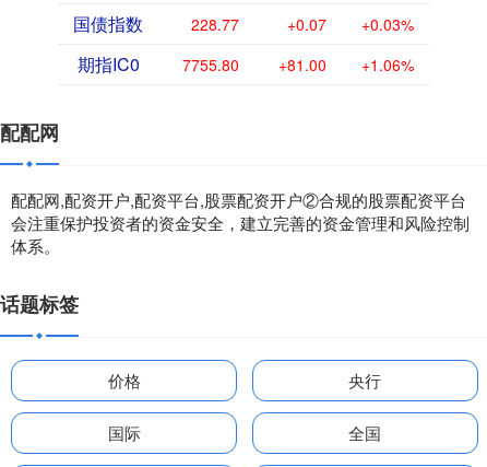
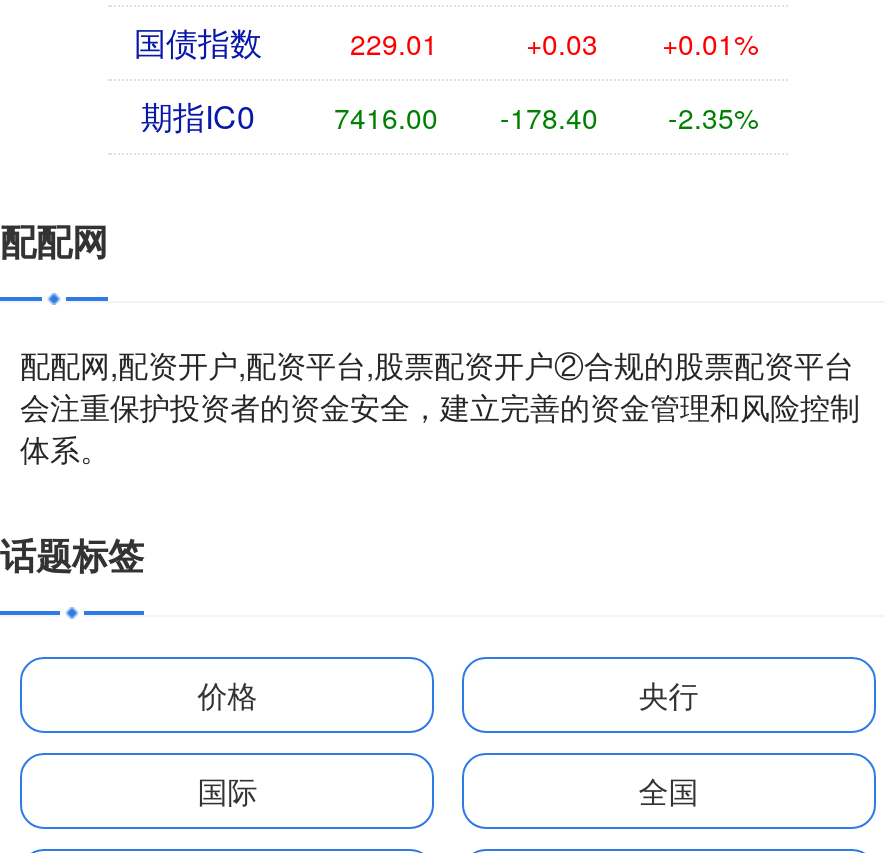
[191,13,239,35] 228.77 -> [350,24,438,64] 229.01
[287,13,326,35] +0.07 -> [526,24,598,64] +0.03
[361,13,414,35] +0.03% -> [662,24,758,64] +0.01%
[182,54,239,76] 7755.80 -> [334,98,438,138] 7416.00
[278,54,326,76] +81.00 -> [500,98,598,138] -178.40
[361,54,414,76] +1.06% -> [668,98,758,138] -2.35%

